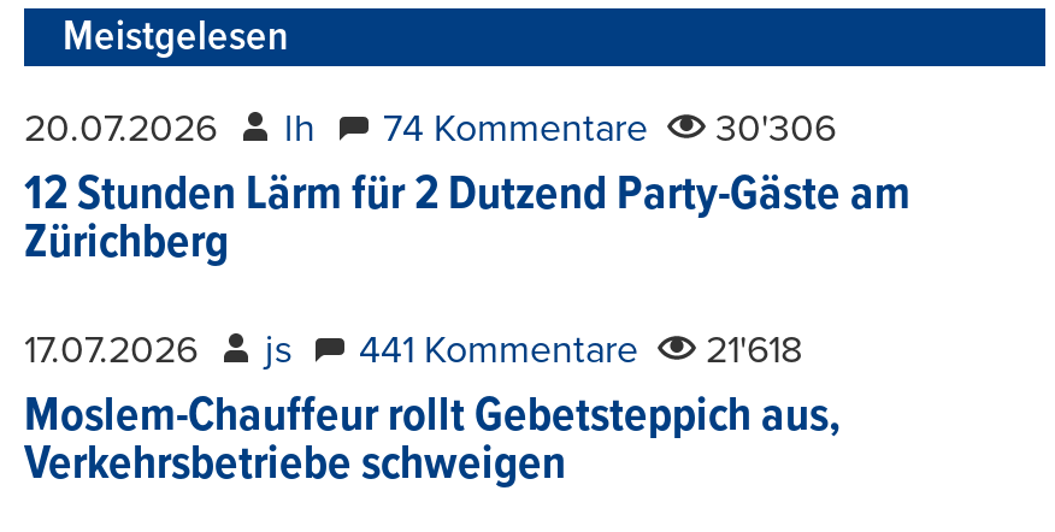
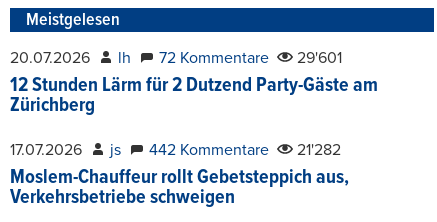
[383,105,648,153] 74 Kommentare -> [159,48,269,68] 72 Kommentare
[706,105,836,153] 30'306 -> [293,48,342,68] 29'601
[359,326,638,375] 441 Kommentare -> [149,140,269,160] 442 Kommentare
[696,326,802,375] 21'618 -> [293,140,341,160] 21'282

